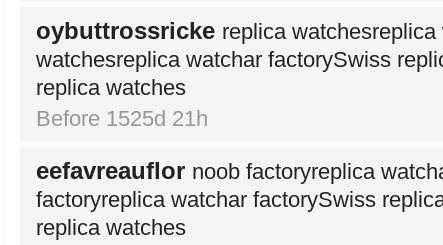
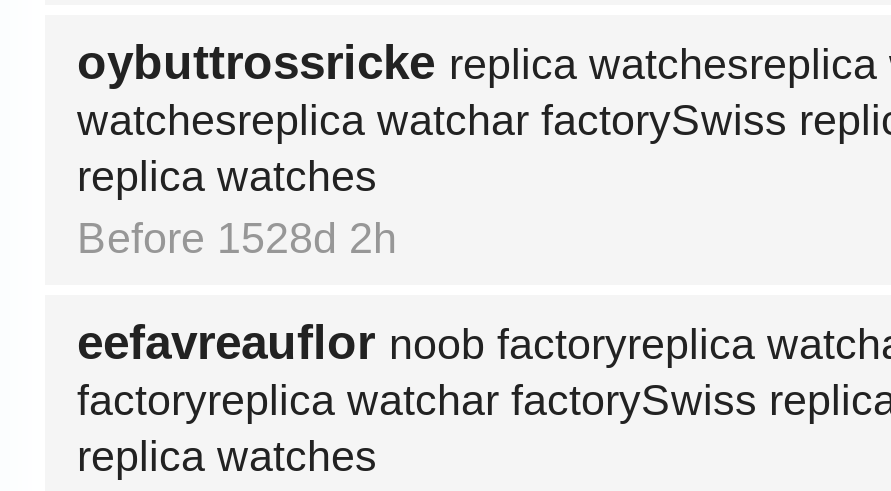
[36,106,208,131] Before 1525d 21h -> [77,213,397,263] Before 1528d 2h

